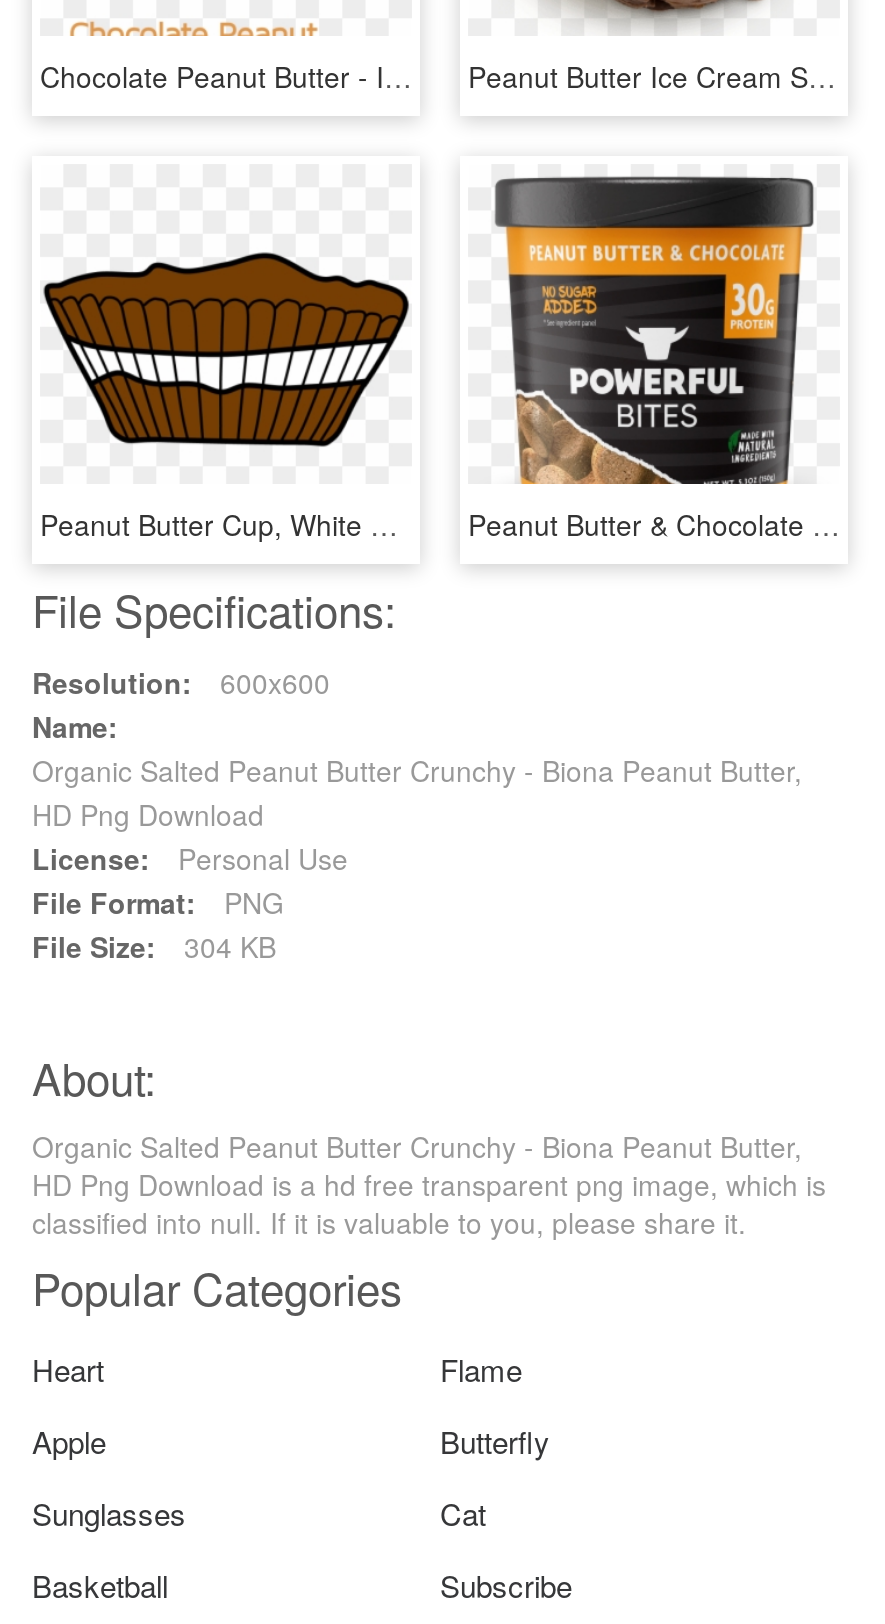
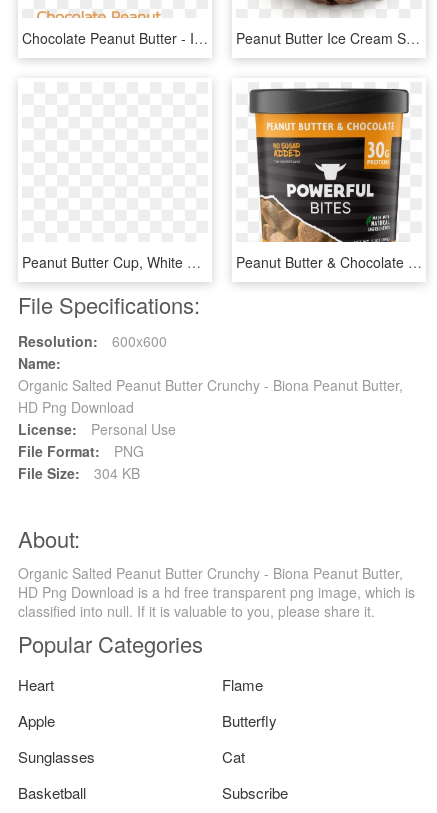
[42,250,410,448] [image] -> none

